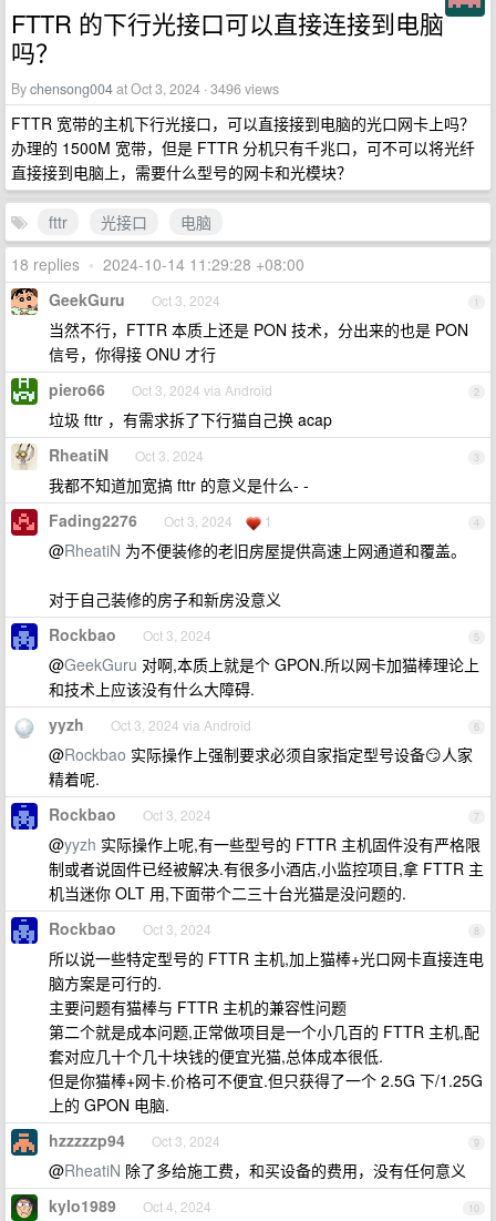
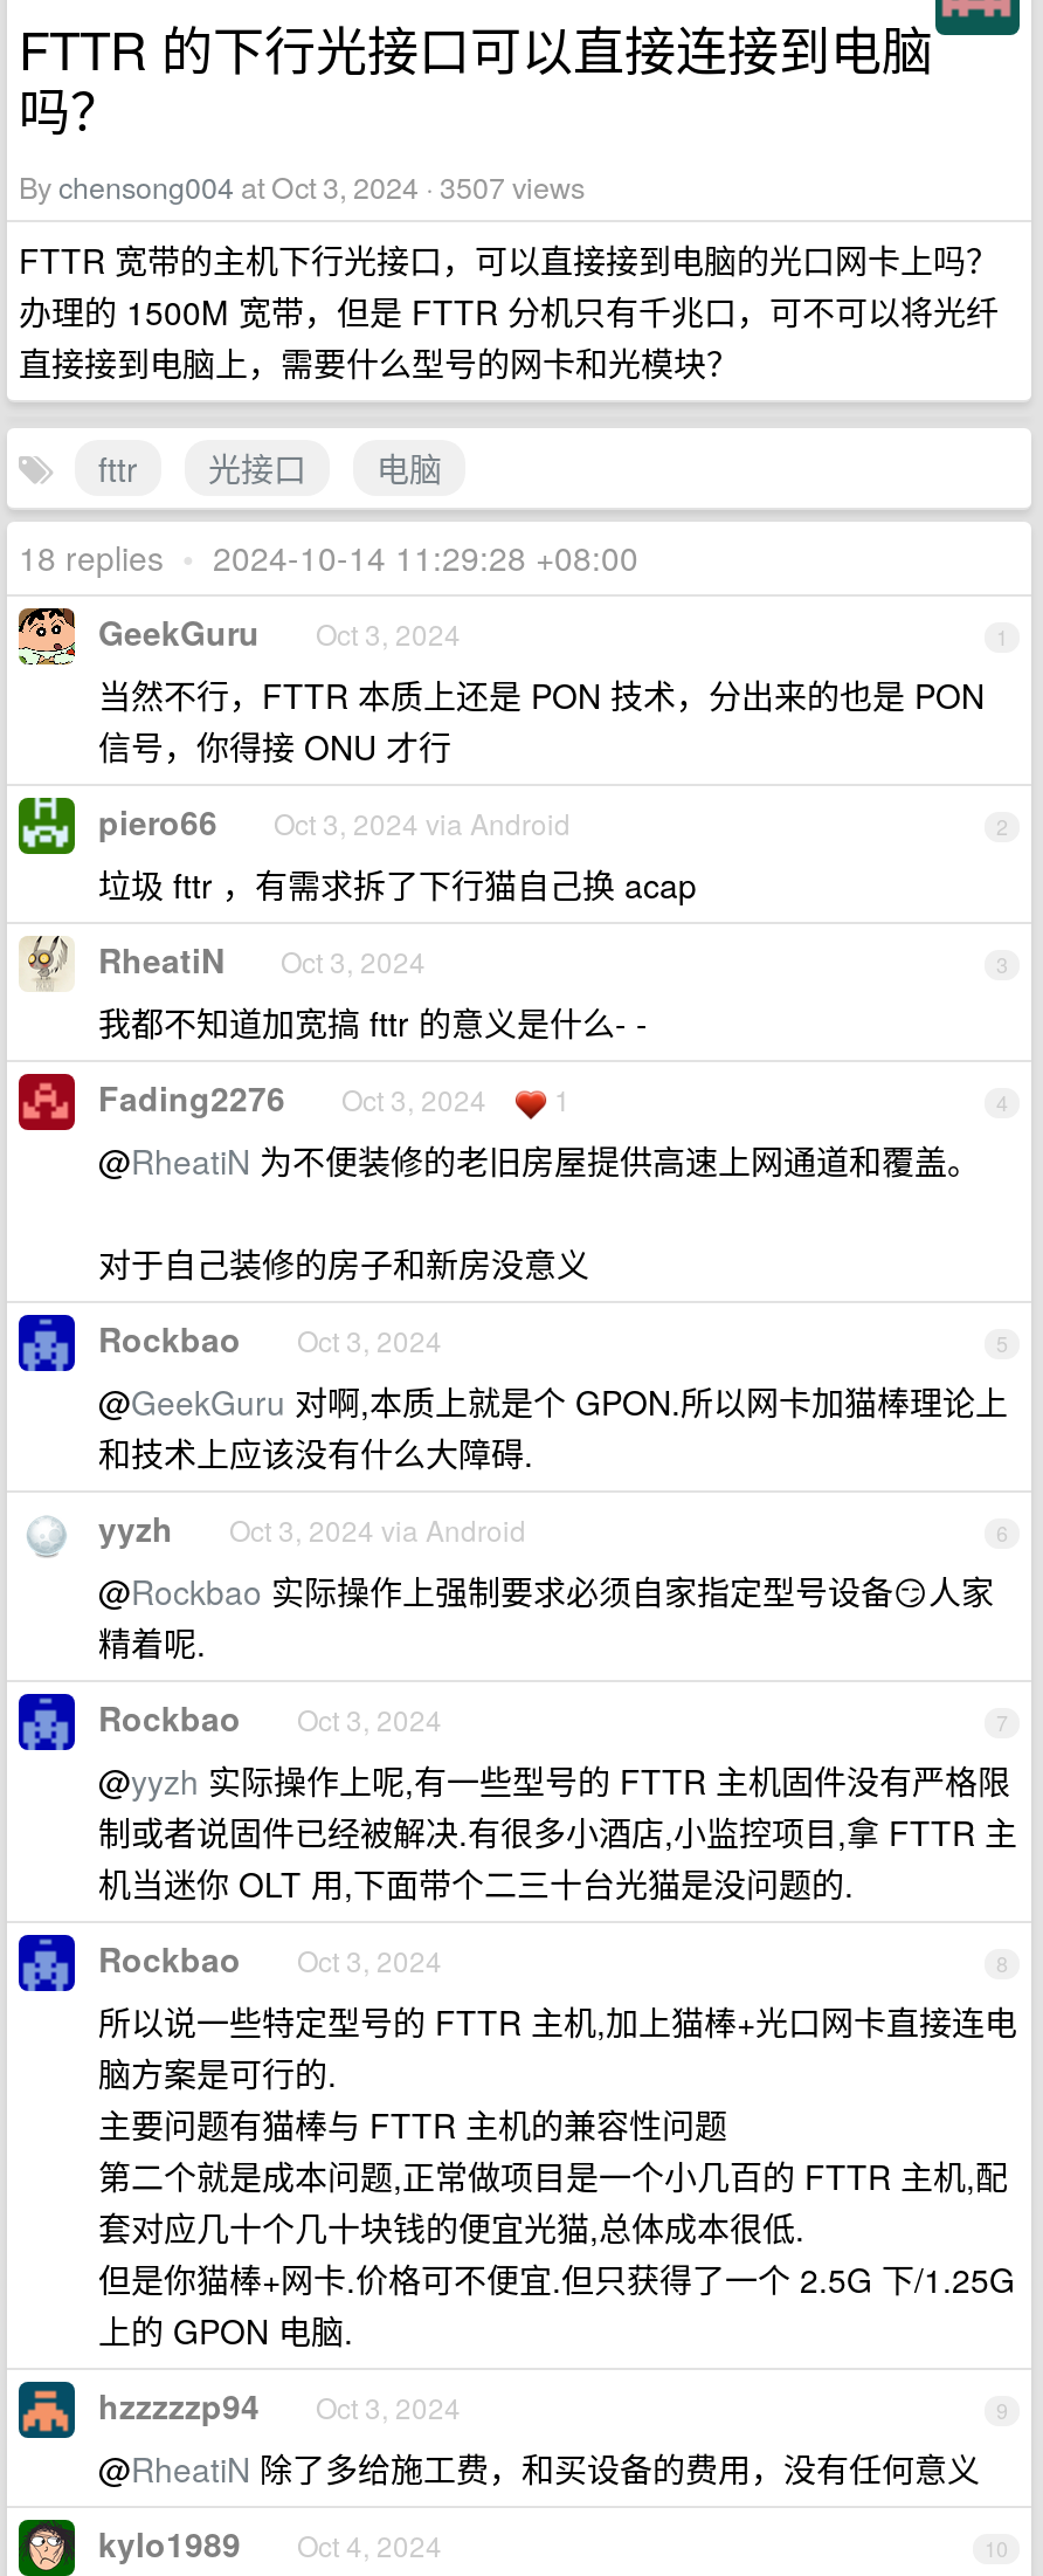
[11,79,279,99] By chensong004 at Oct 3, 2024 · 3496 views -> [19,166,585,208] By chensong004 at Oct 3, 2024 · 3507 views

